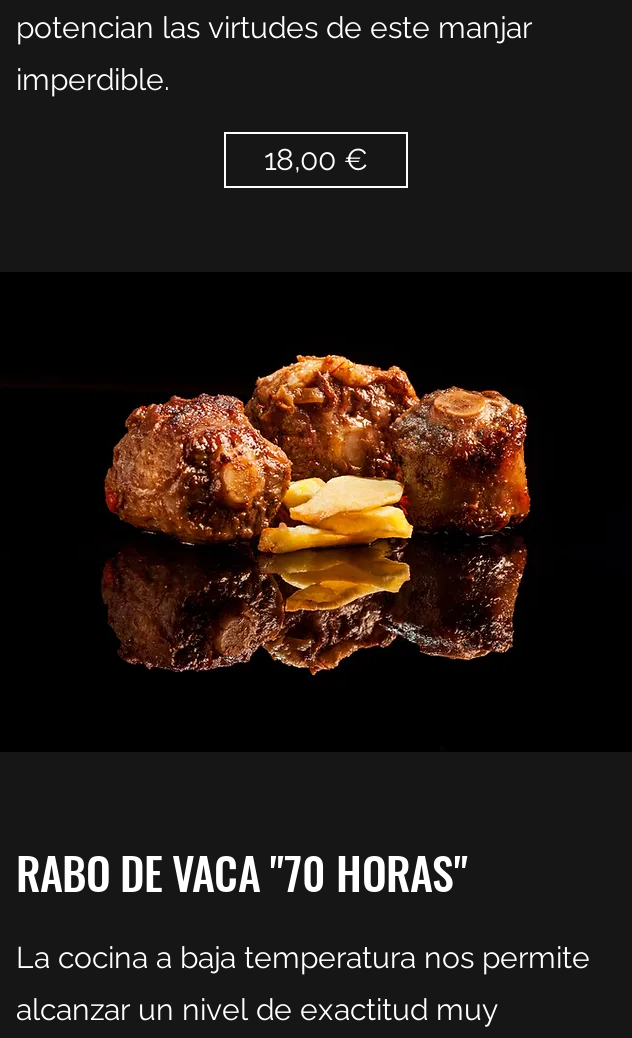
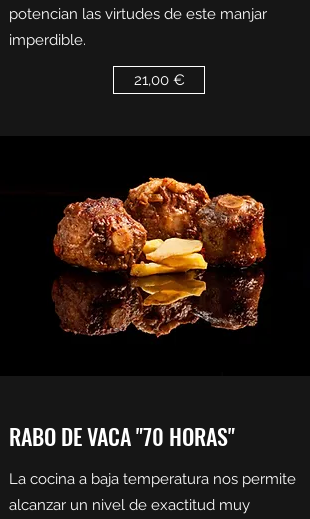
[264,142,368,176] 18,00 € -> [133,71,184,88] 21,00 €

